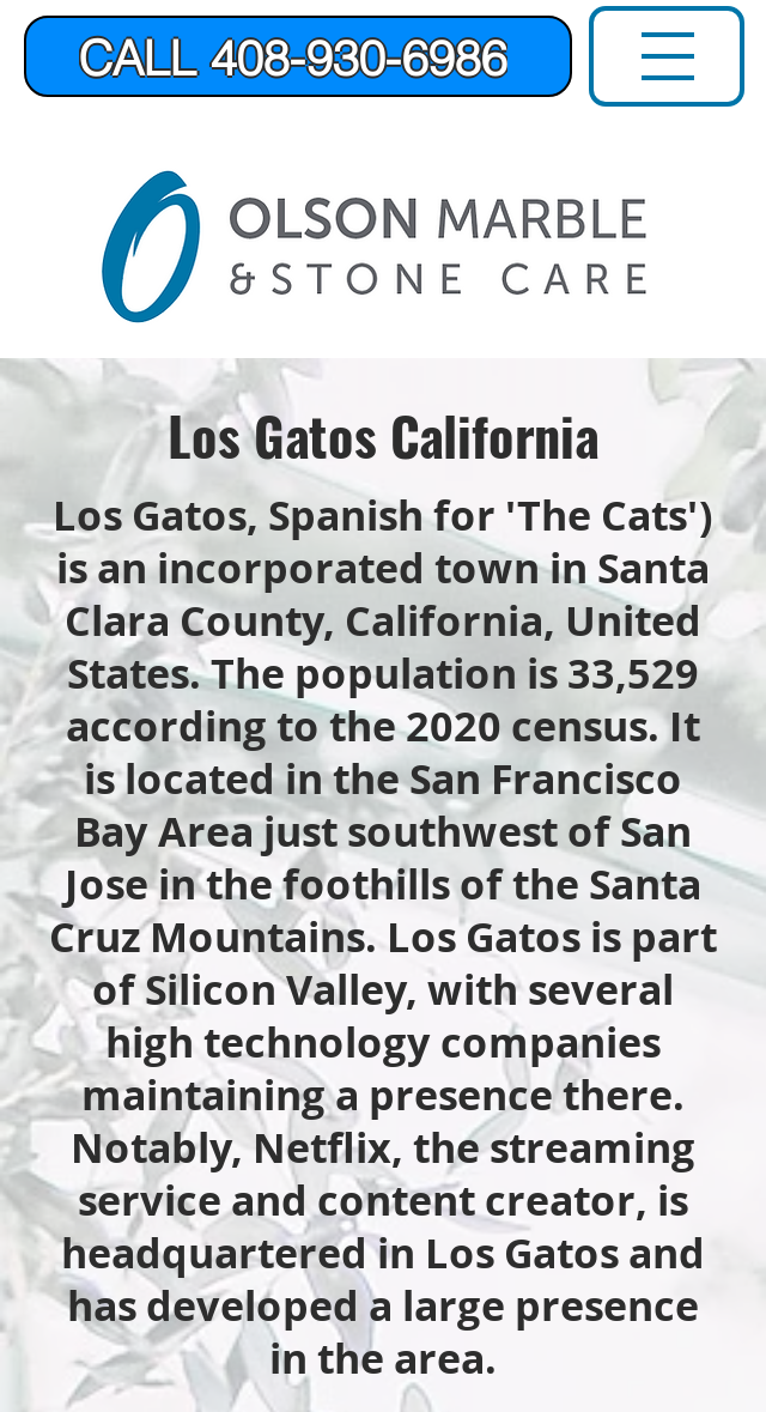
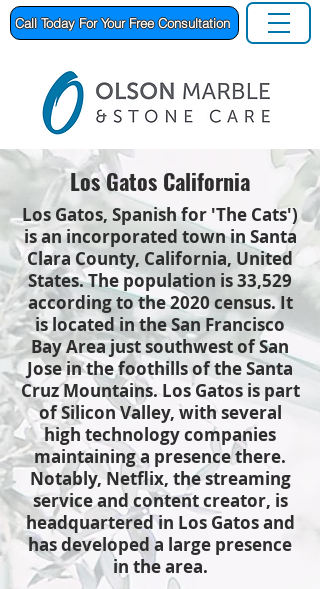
[79,26,507,86] CALL 408-930-6986 -> [15,14,230,30] Call Today For Your Free Consultation

